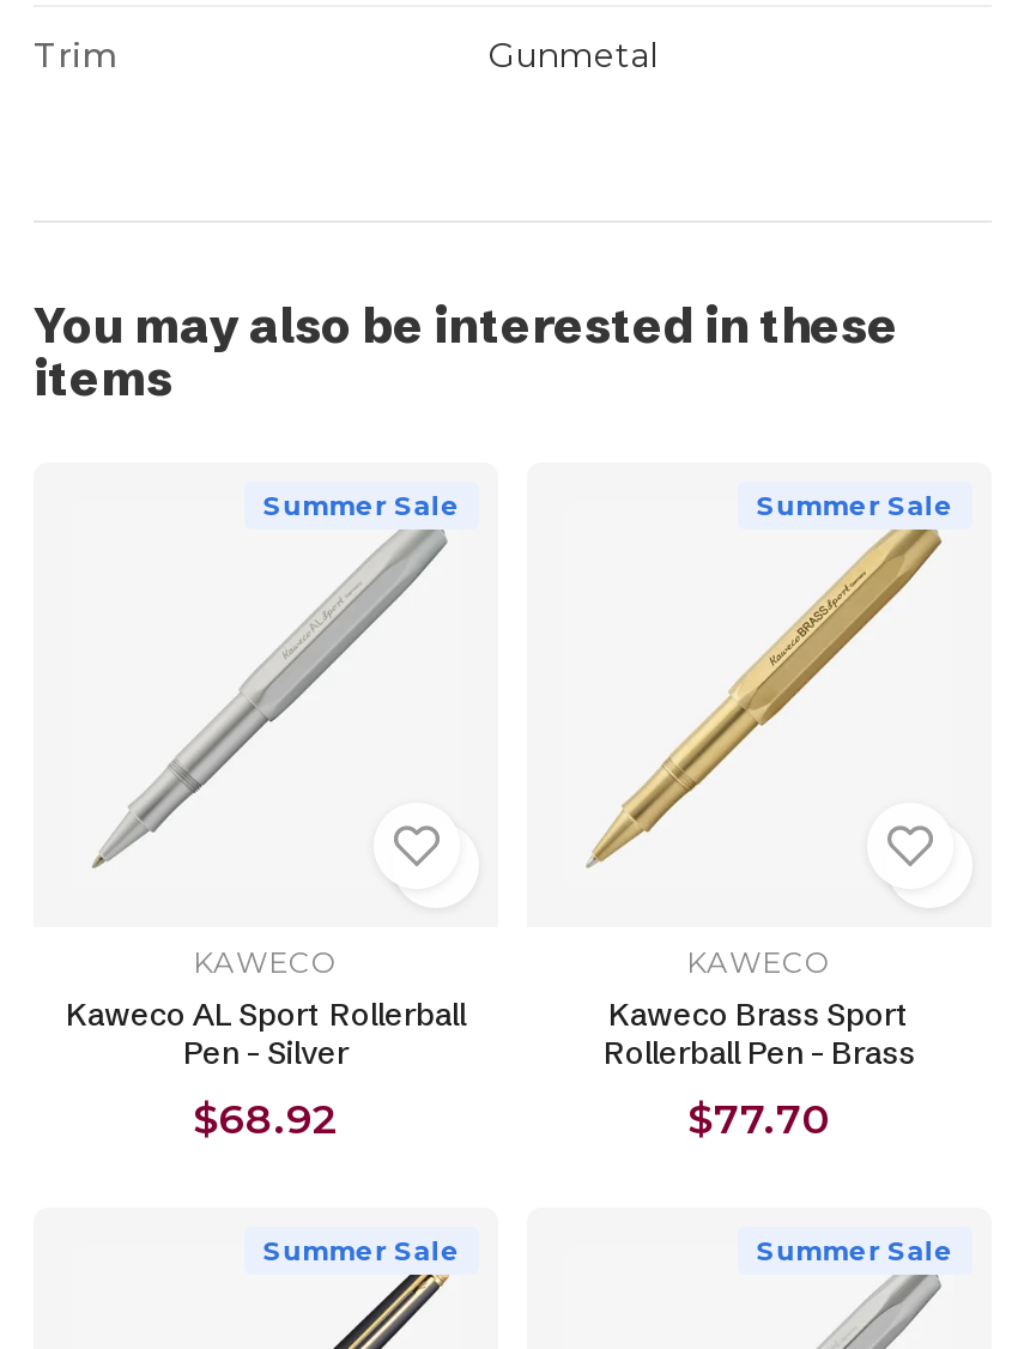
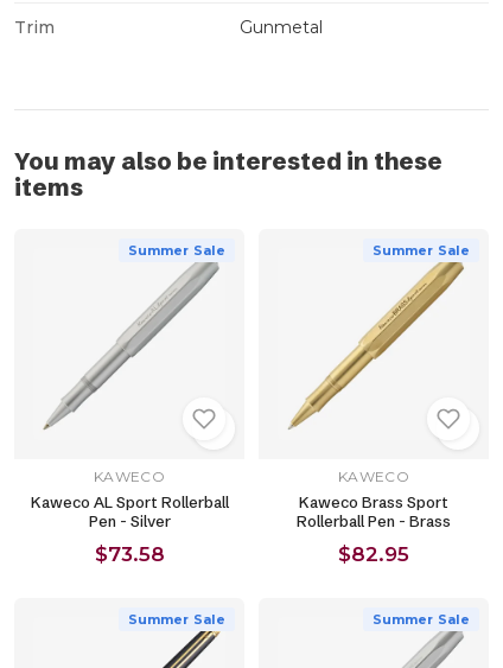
[193,1094,339,1142] $68.92 -> [94,542,164,565] $73.58
[687,1094,831,1142] $77.70 -> [338,542,409,565] $82.95

